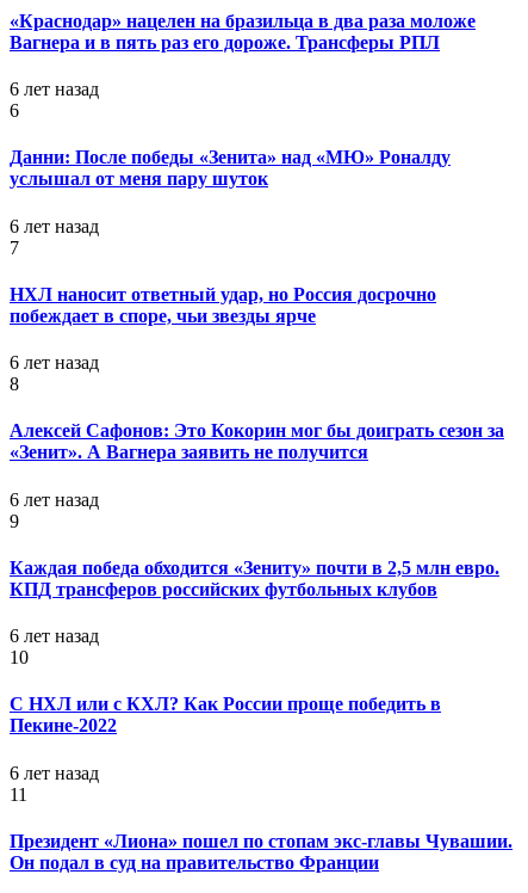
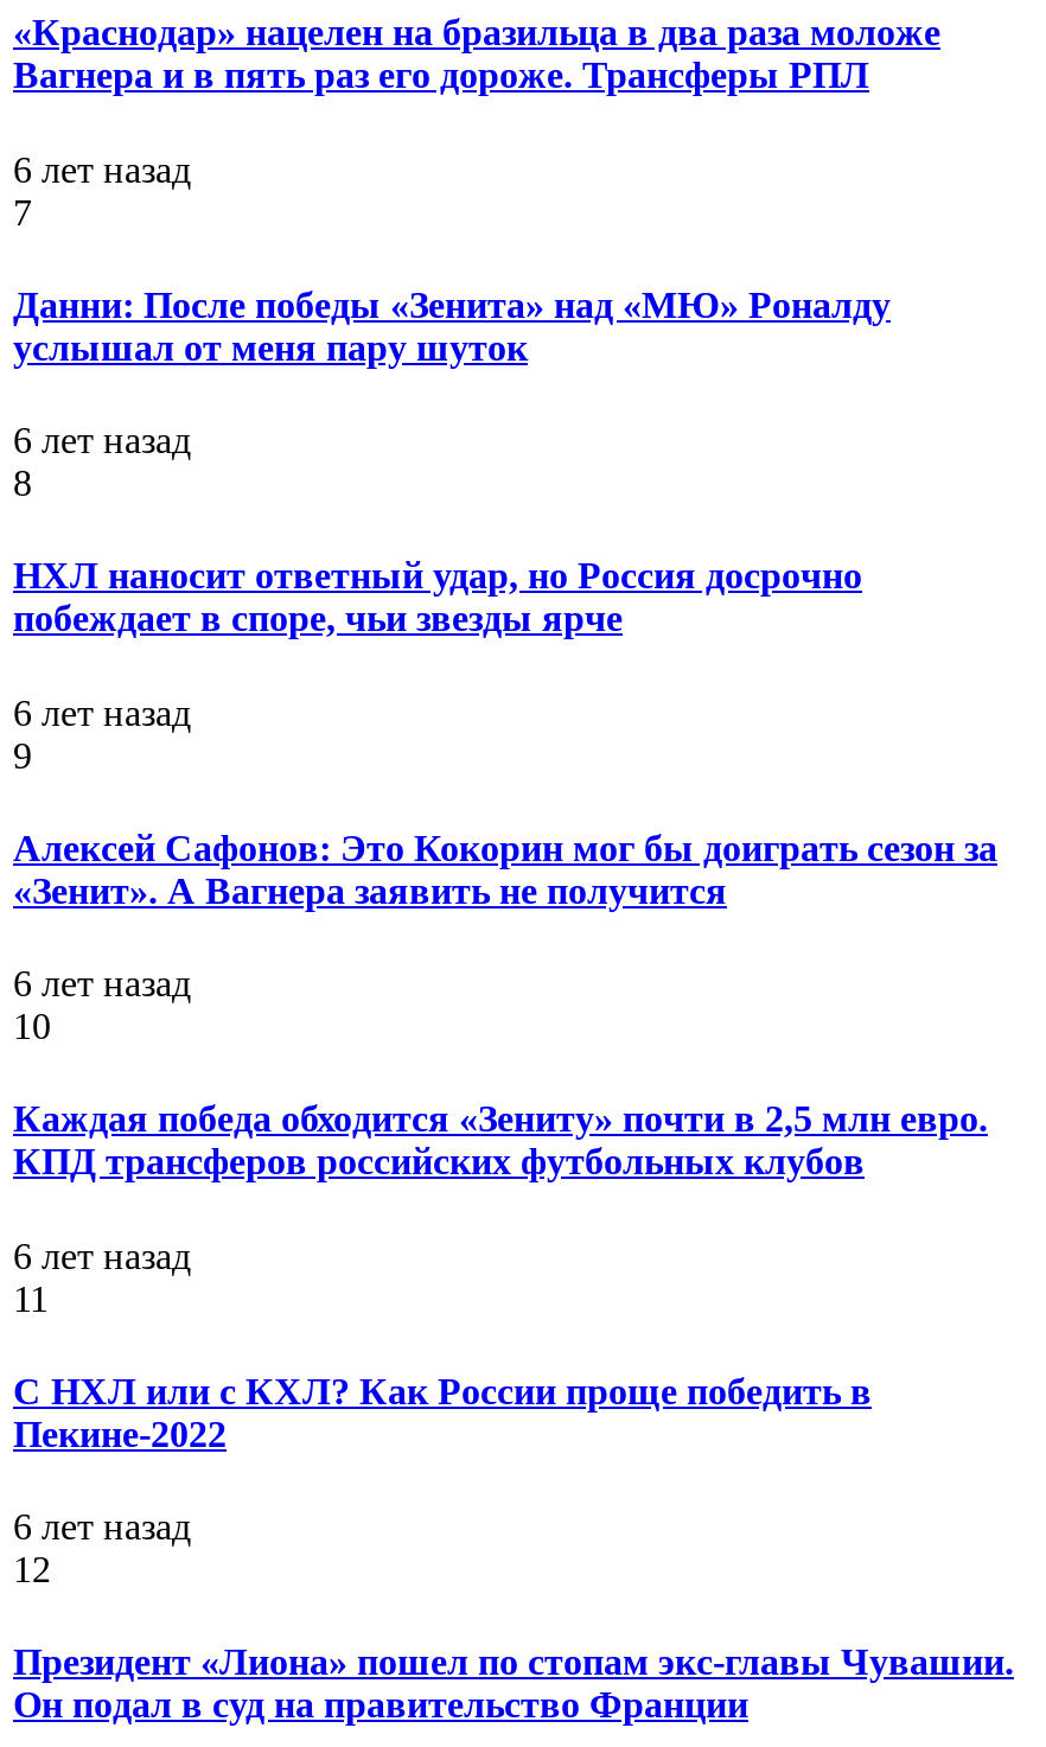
[10,100,19,121] 6 -> [13,191,32,231] 7
[10,237,19,257] 7 -> [13,463,32,503] 8
[10,374,19,394] 8 -> [13,734,32,774] 9
[10,510,19,531] 9 -> [13,1006,51,1046] 10
[10,647,29,667] 10 -> [13,1278,49,1318] 11
[10,784,27,804] 11 -> [13,1549,51,1589] 12

